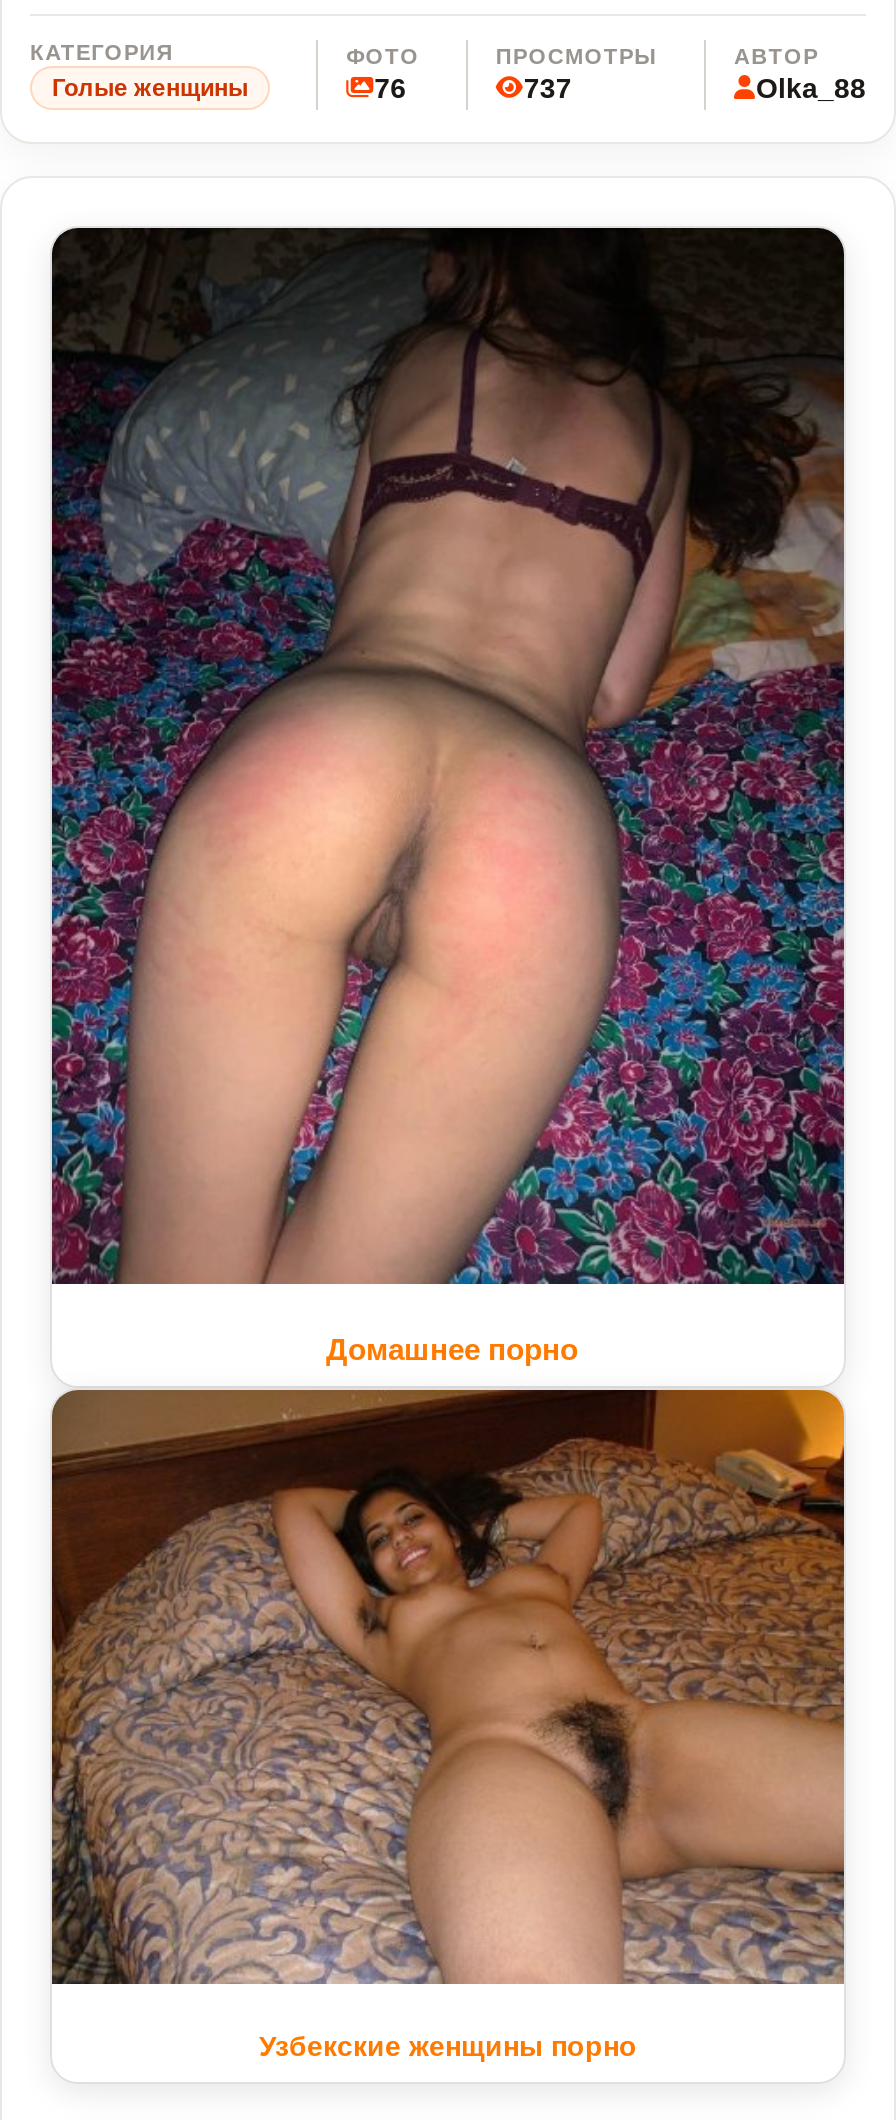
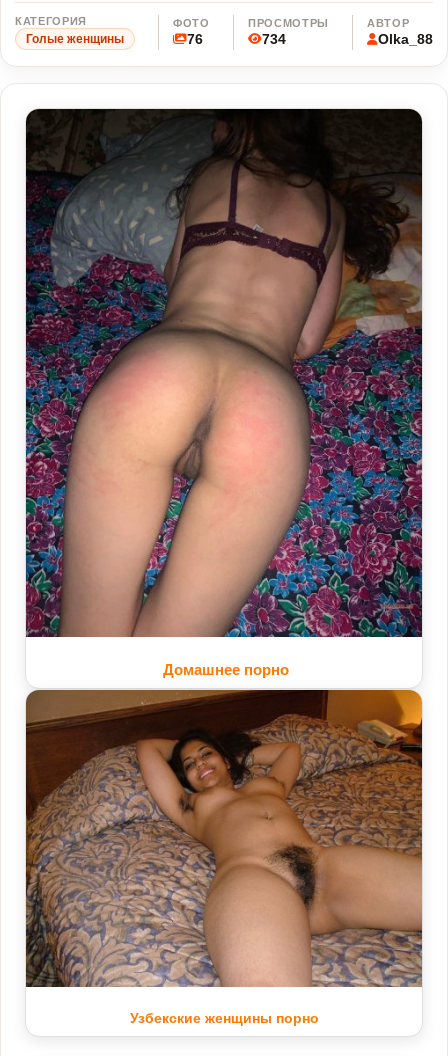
[524,72,572,104] 737 -> [262,31,286,47] 734

